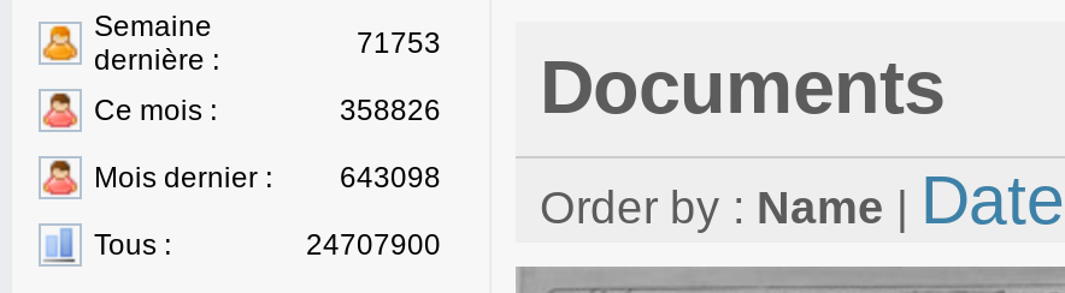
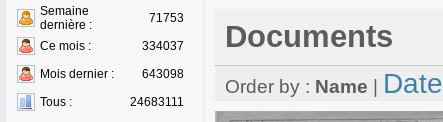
[340,94,441,127] 358826 -> [142,39,184,53] 334037
[306,228,441,262] 24707900 -> [130,95,184,109] 24683111

